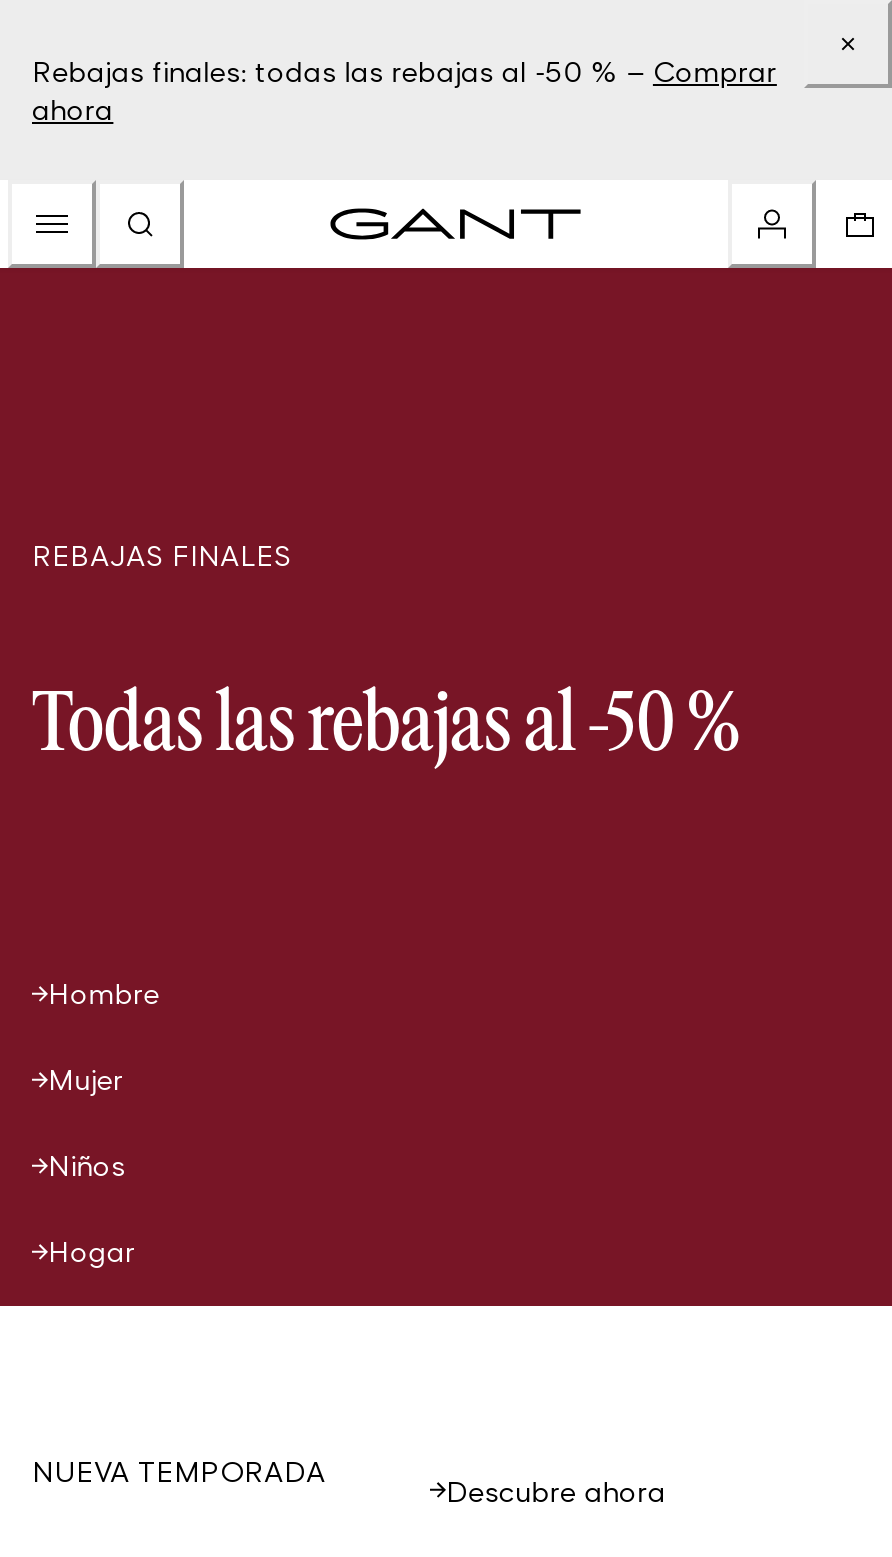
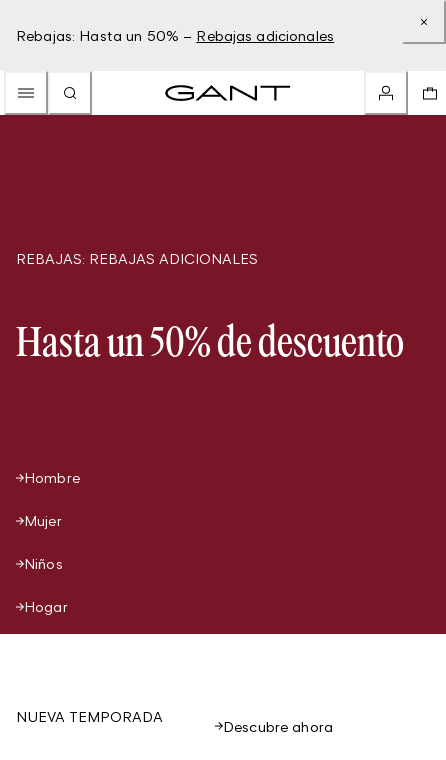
[32,54,777,126] Rebajas finales: todas las rebajas al -50 % – Comprar | ahora -> [16,27,334,44] Rebajas: Hasta un 50% – Rebajas adicionales
[32,538,292,572] REBAJAS FINALES -> [16,250,258,267] REBAJAS: REBAJAS ADICIONALES
[32,686,740,768] Todas las rebajas al -50 % -> [16,324,404,365] Hasta un 50% de descuento

